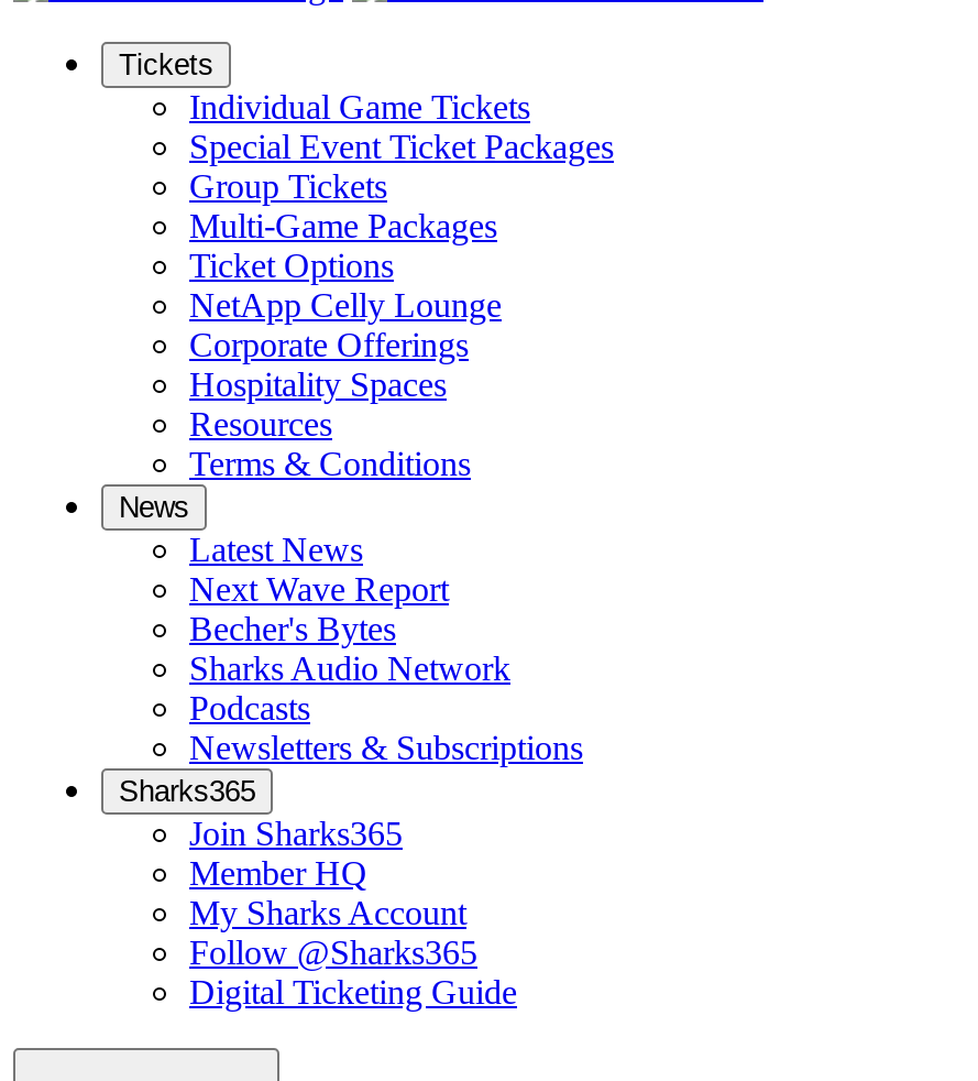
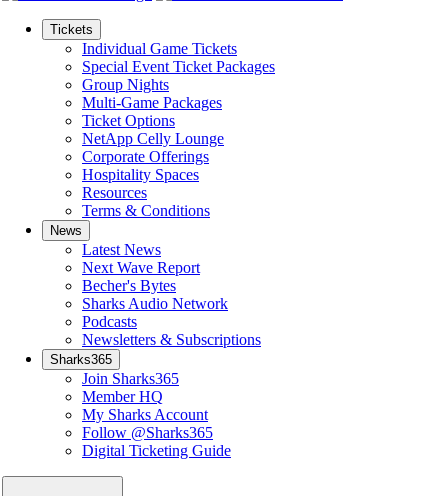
[189,167,387,205] Group Tickets -> [82,76,169,93] Group Nights

